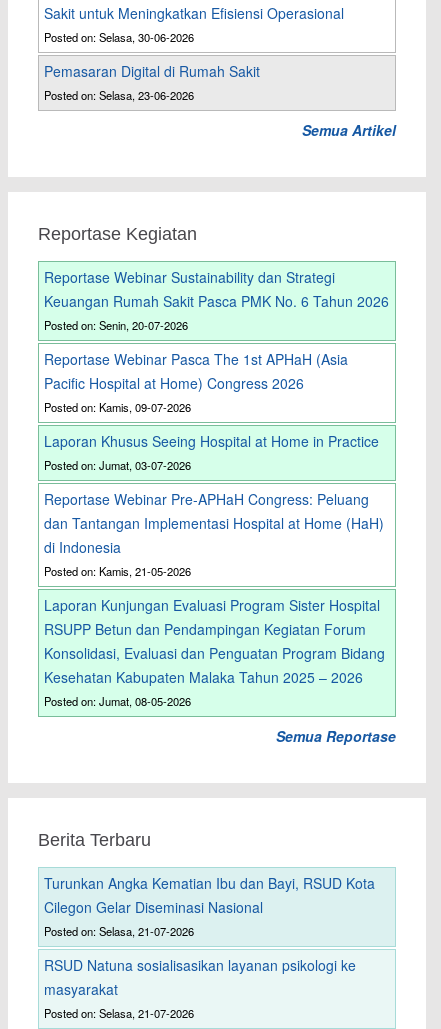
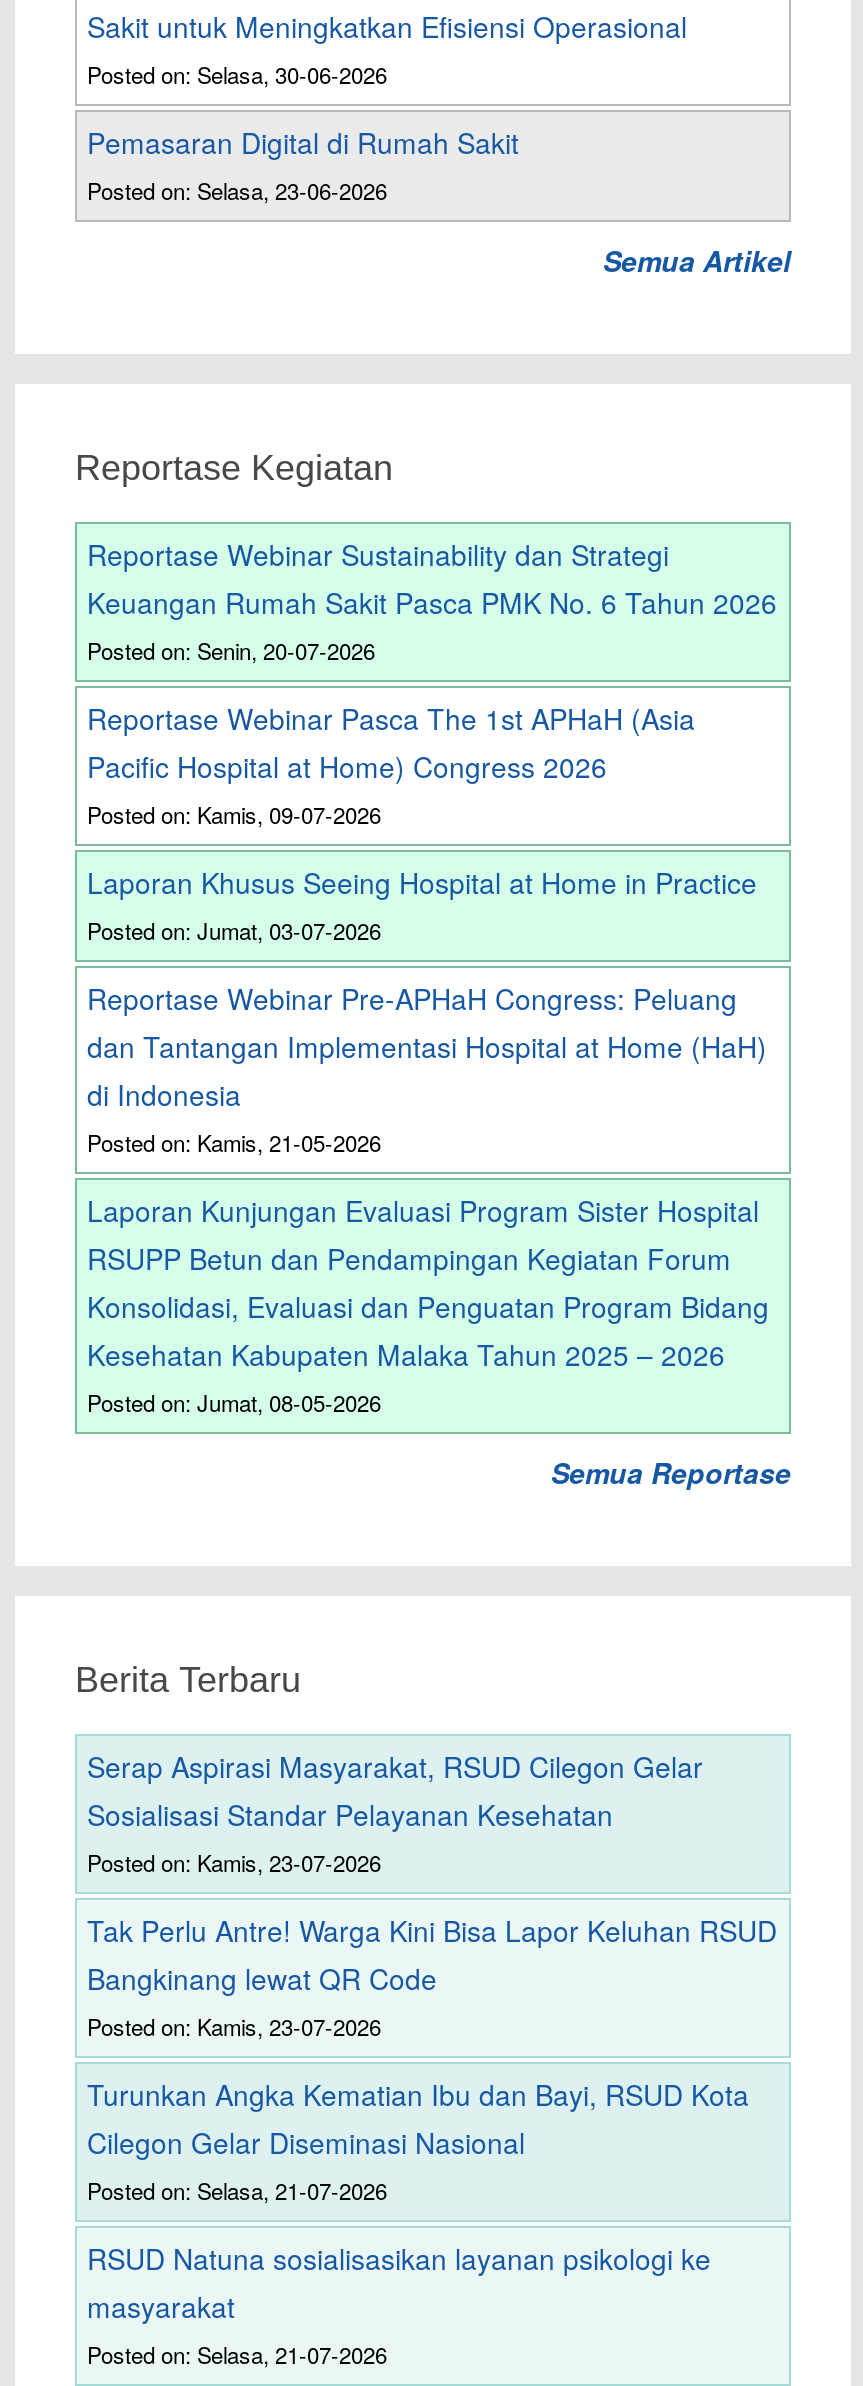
none -> [87,1746,777,2042] Serap Aspirasi Masyarakat, RSUD Cilegon Gelar | Sosialisasi Standar Pelayanan Kesehatan | Posted on: Kamis, 23-07-2026 | Tak Perlu Antre! Warga Kini Bisa Lapor Keluhan RSUD | Bangkinang lewat QR Code | Posted on: Kamis, 23-07-2026

